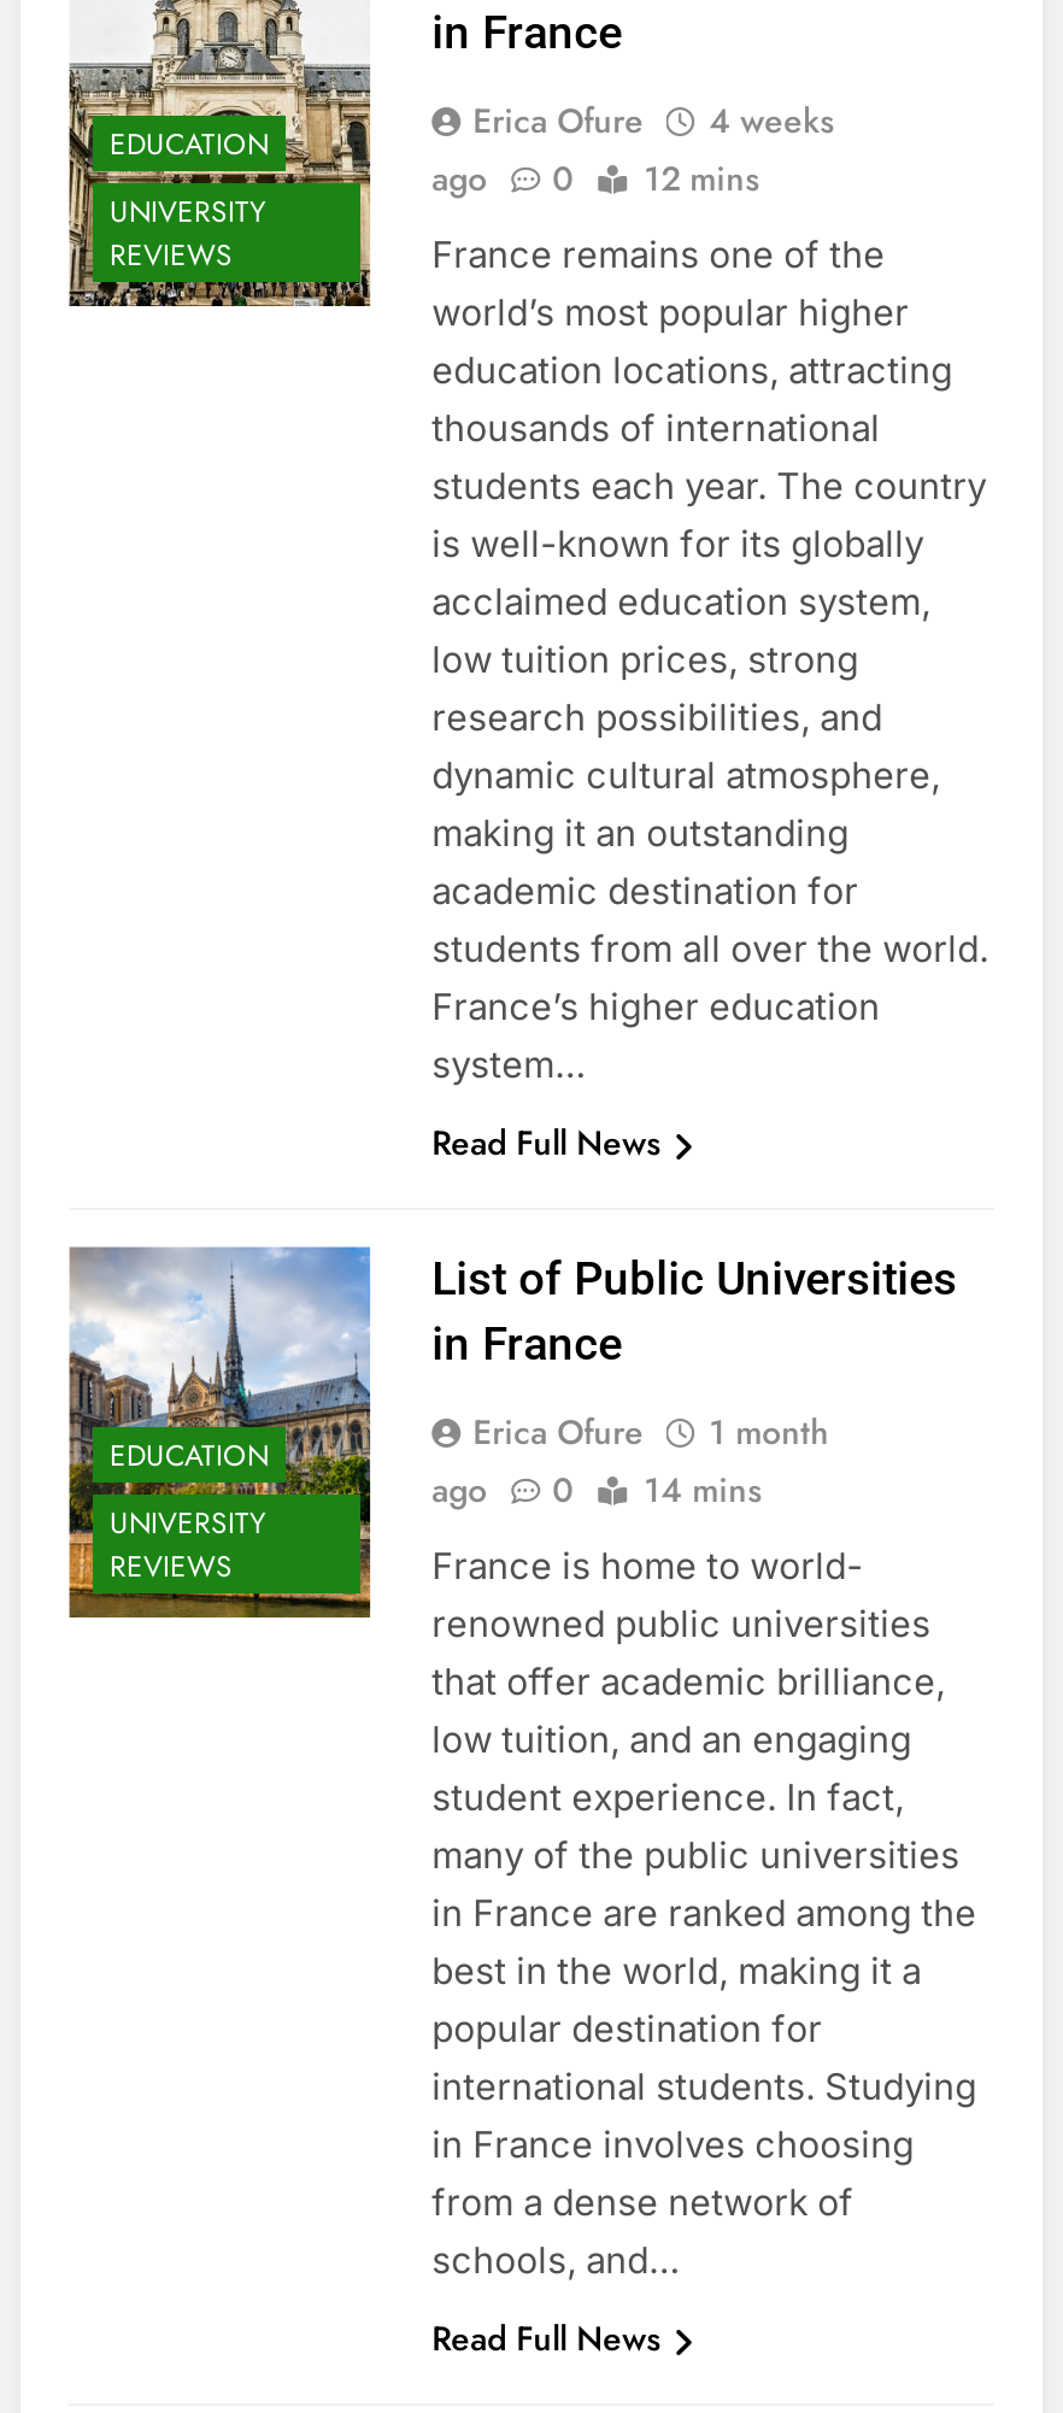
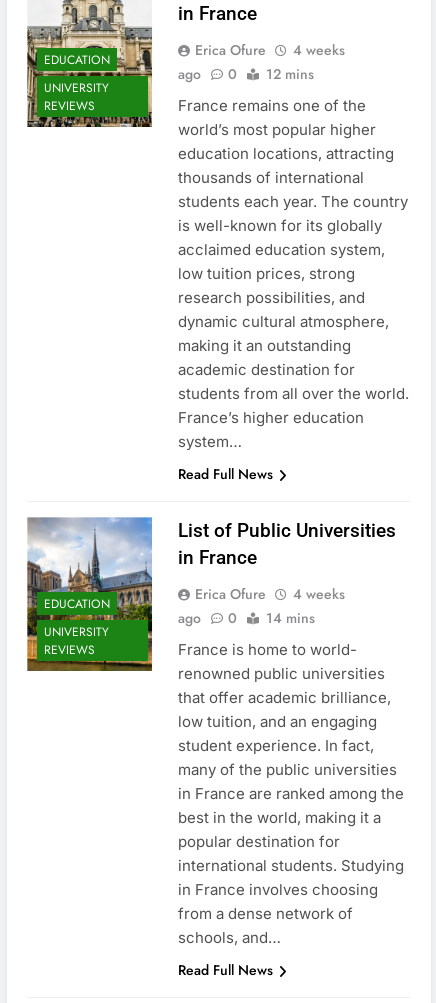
[473,1408,829,1456] Erica Ofure 1 month -> [195,584,345,604] Erica Ofure 4 weeks

